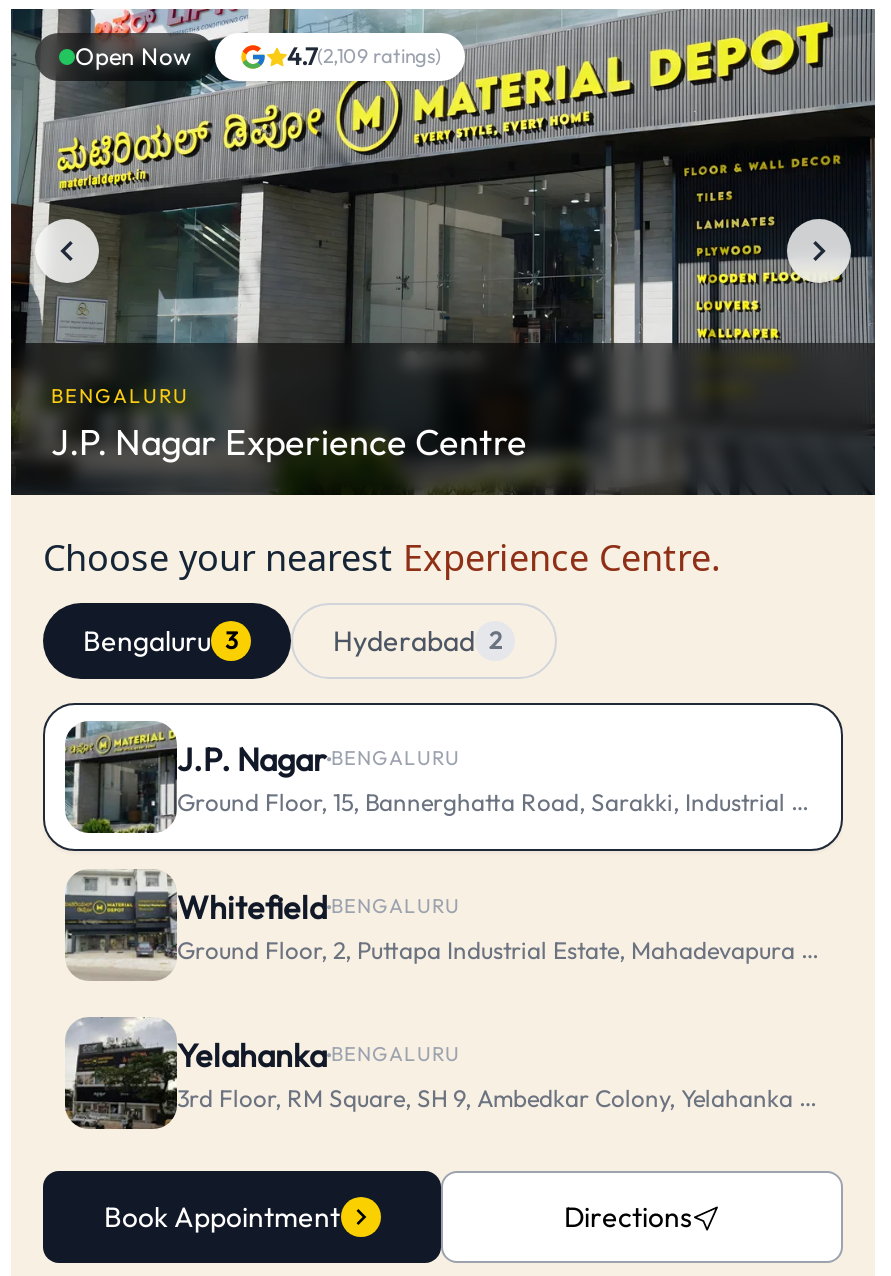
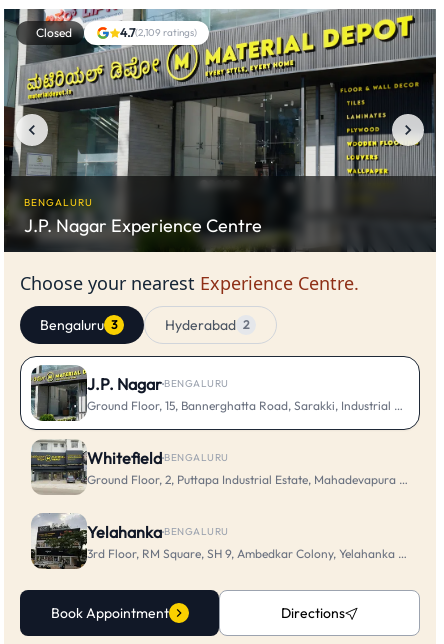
[75,41,191,71] Open Now -> [36,25,72,40] Closed

